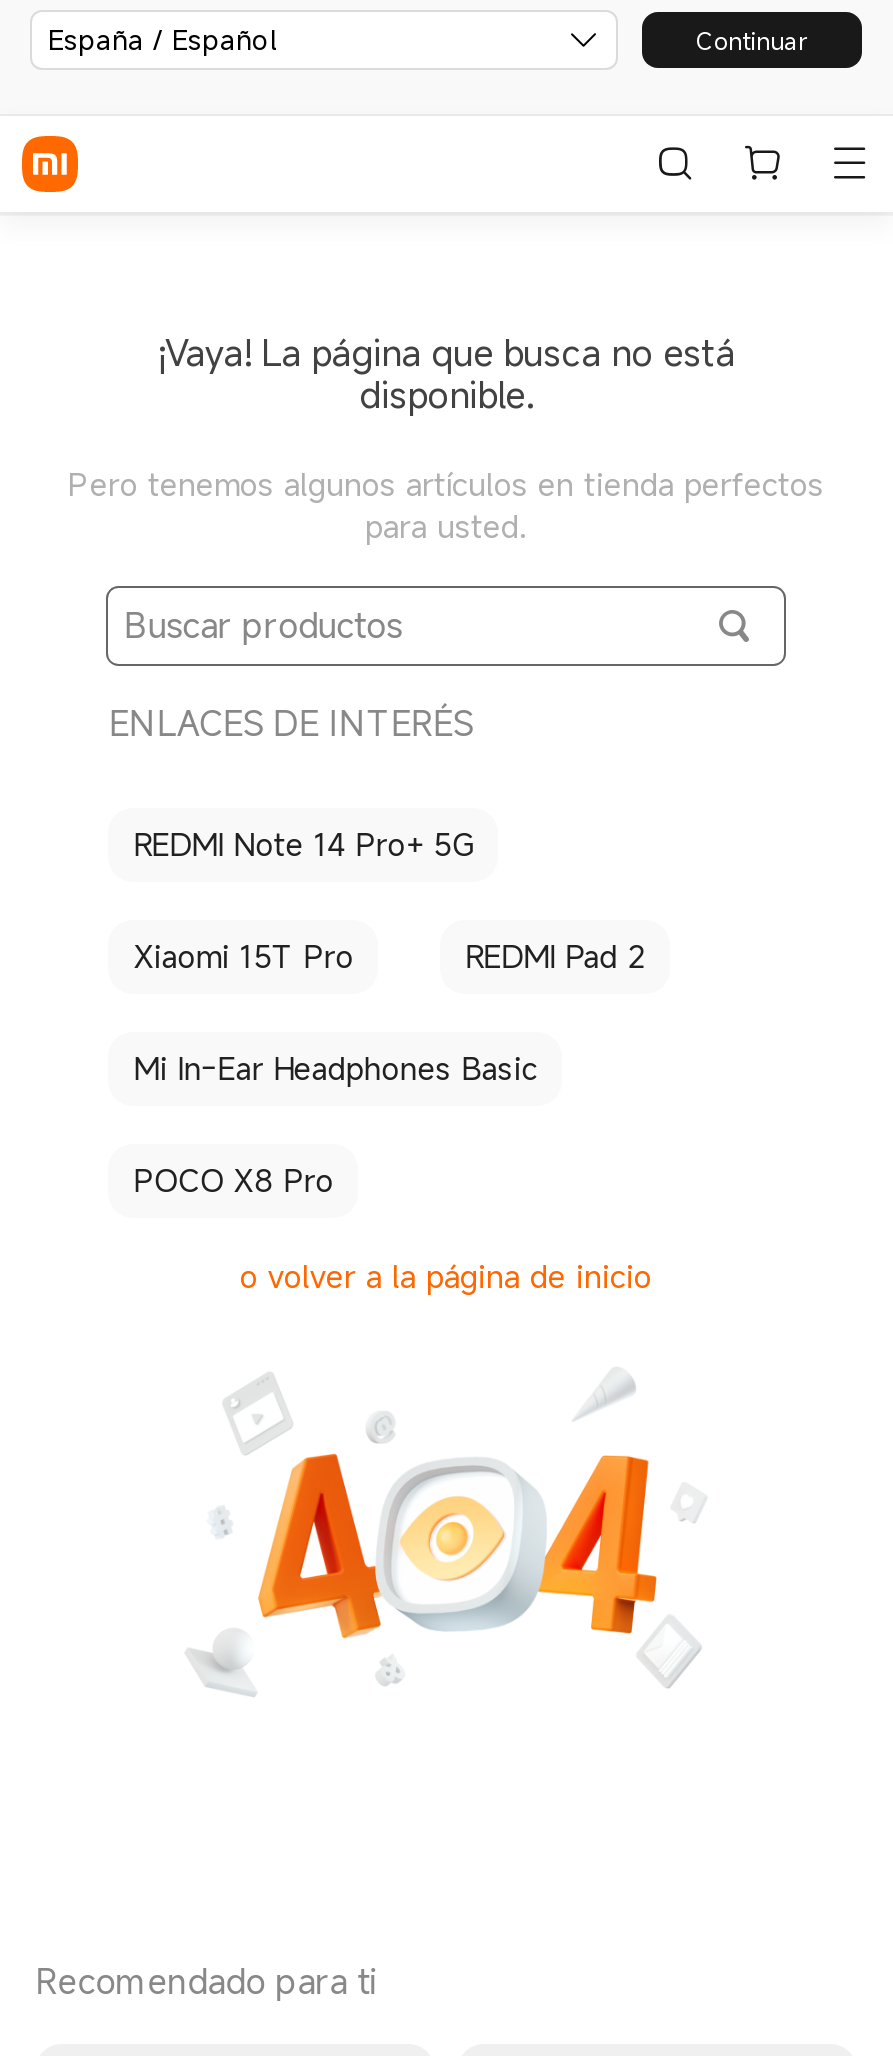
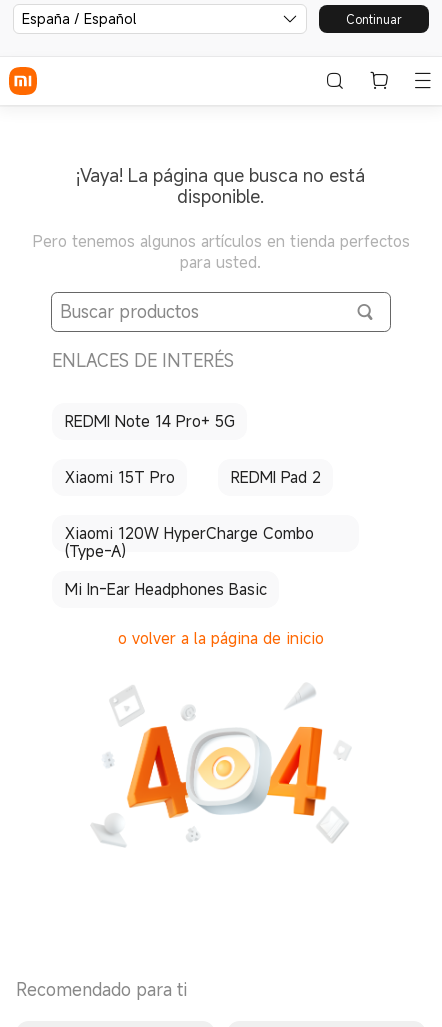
none -> [65,523,314,561] Xiaomi 120W HyperCharge Combo | (Type-A)
moved [134,1049,538,1089] -> [65,579,267,599]: Mi In-Ear Headphones Basic
[134,1161,334,1201] POCO X8 Pro -> none

